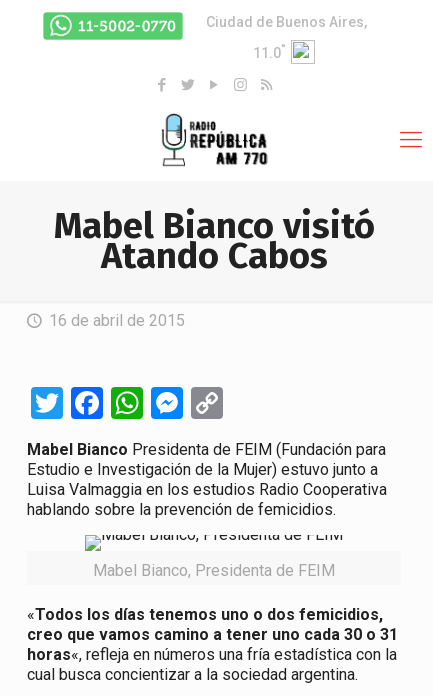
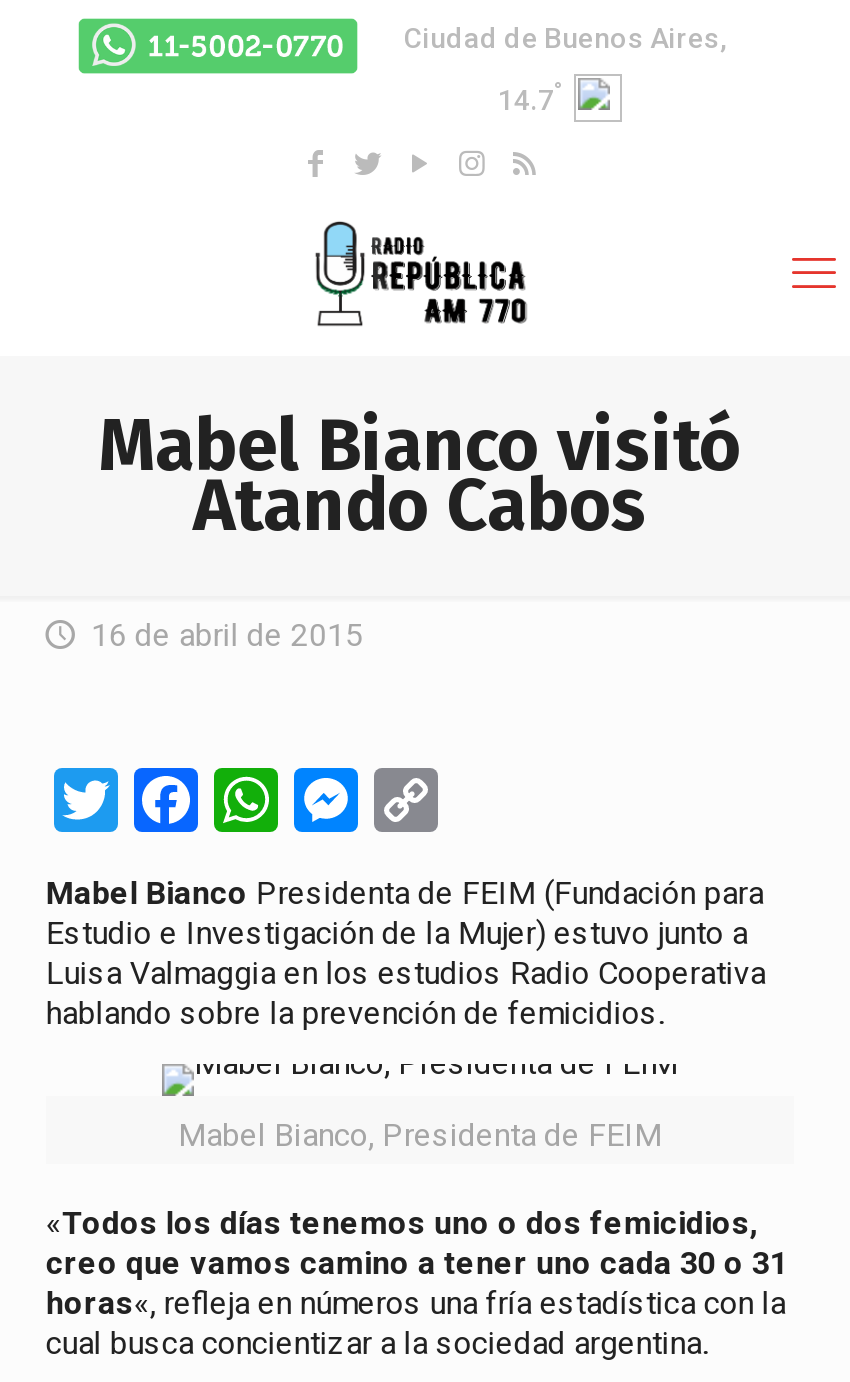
[253,41,286,61] 11.0° -> [498,77,564,116] 14.7°

